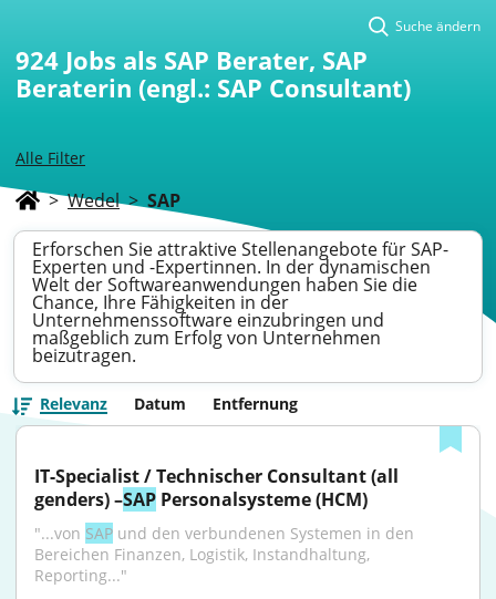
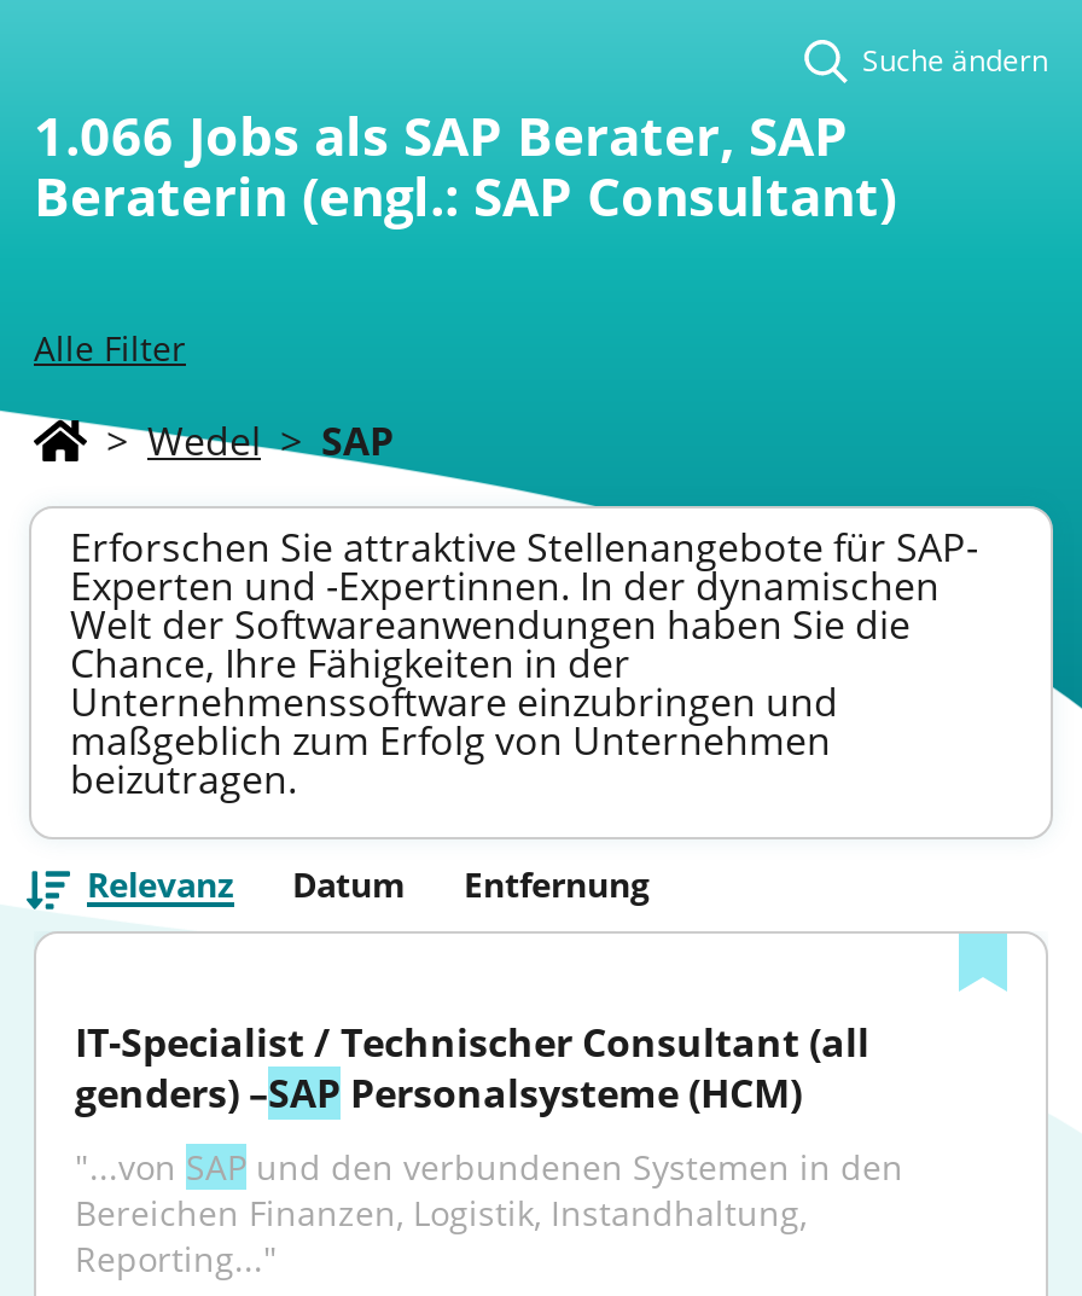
[15,43,368,76] 924 Jobs als SAP Berater, SAP -> [34,98,848,170] 1.066 Jobs als SAP Berater, SAP

